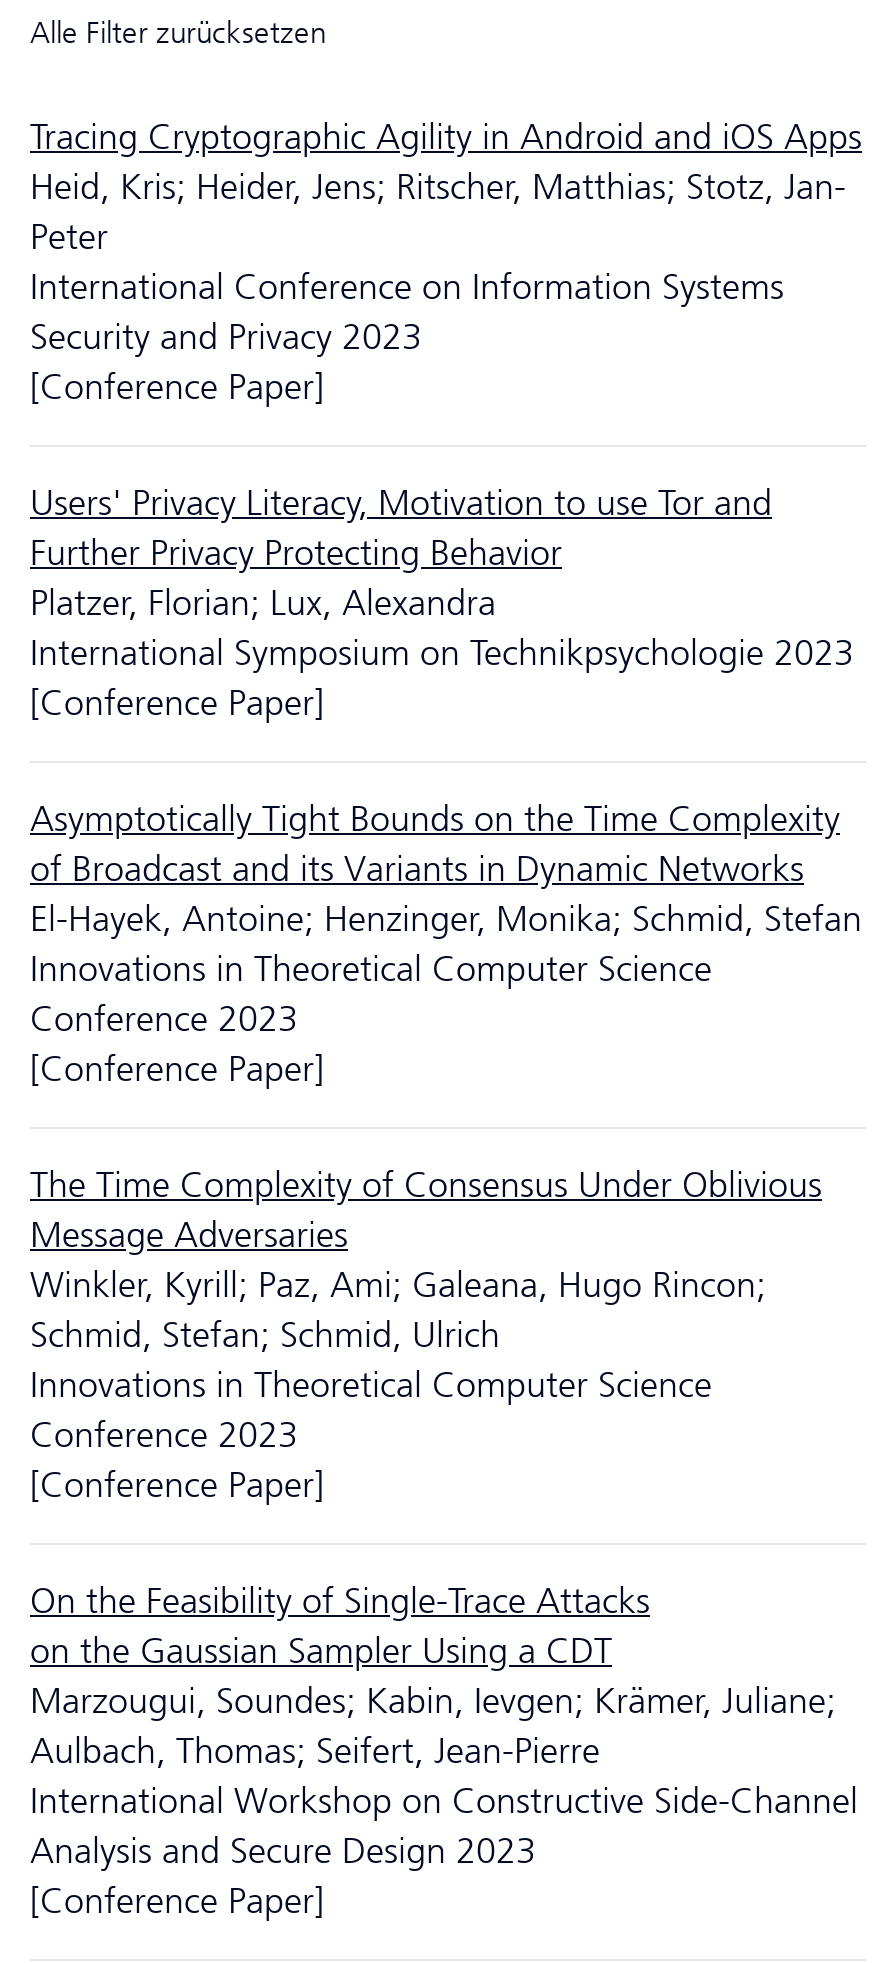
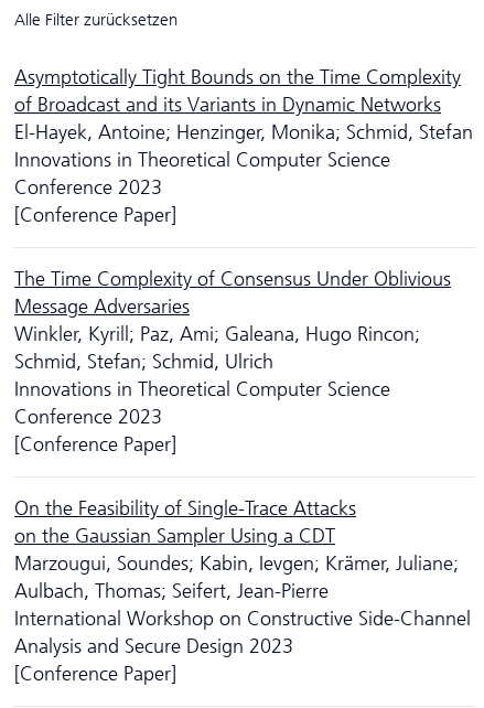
[30,114,862,724] Tracing Cryptographic Agility in Android and iOS Apps | Heid, Kris; Heider, Jens; Ritscher, Matthias; Stotz, Jan- | Peter | International Conference on Information Systems | Security and Privacy 2023 | [Conference Paper] | Users' Privacy Literacy, Motivation to use Tor and | Further Privacy Protecting Behavior | Platzer, Florian; Lux, Alexandra | International Symposium on Technikpsychologie 2023 | [Conference Paper] -> none

